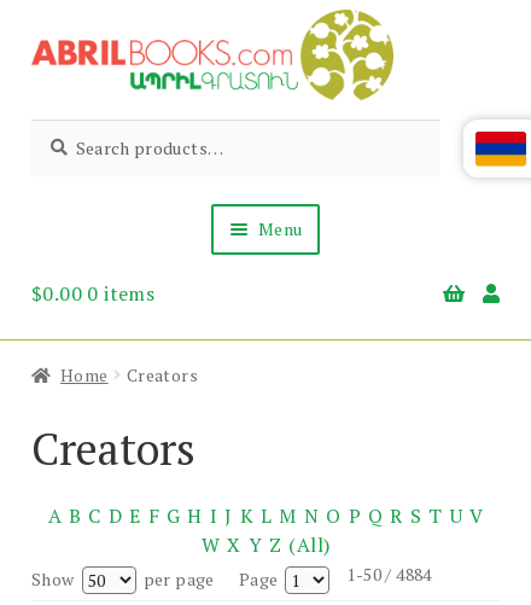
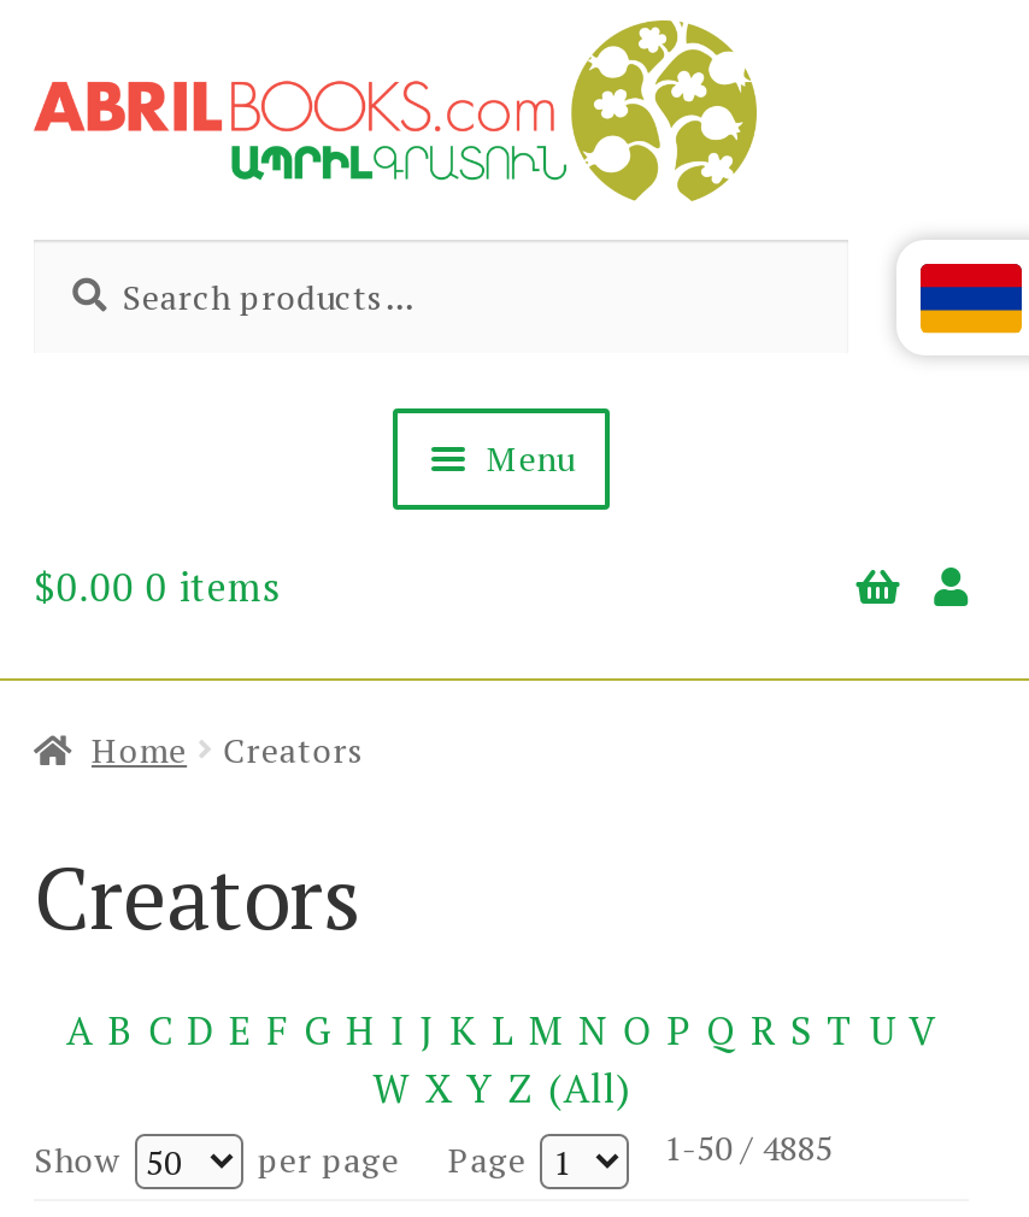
[347,562,432,585] 1-50 / 4884 -> [664,1124,833,1170] 1-50 / 4885

